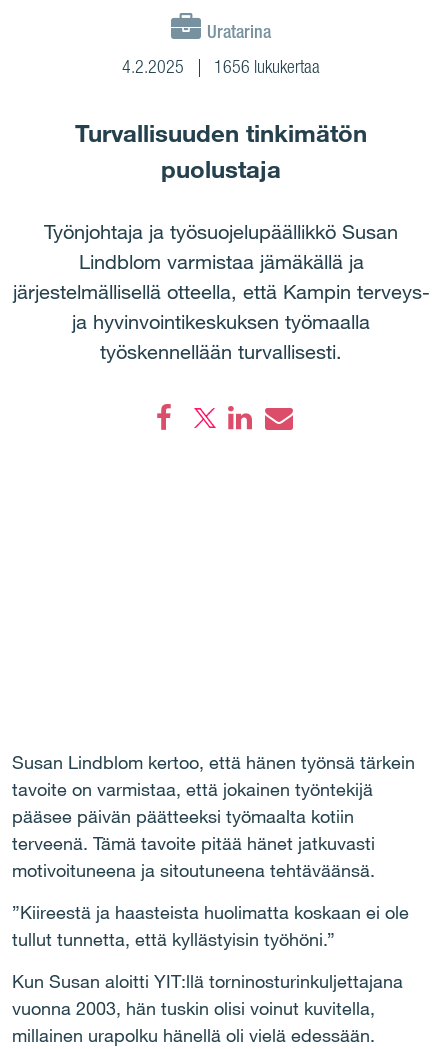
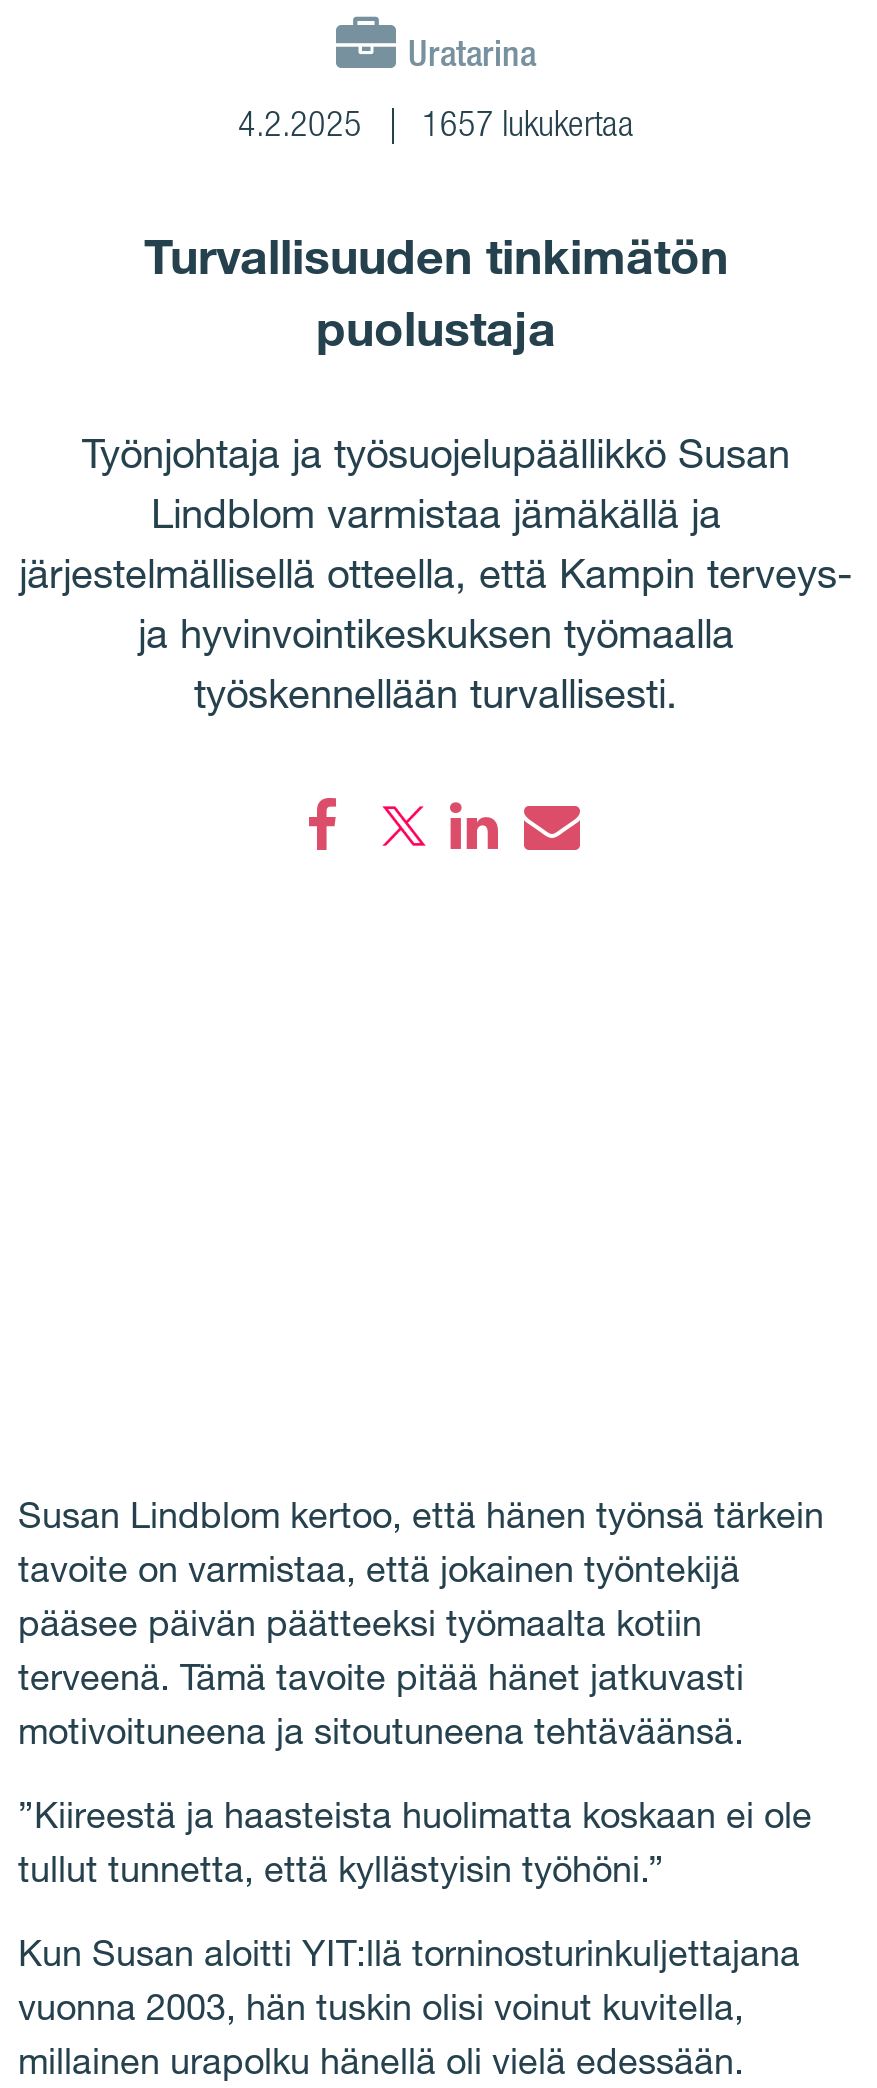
[122,56,320,77] 4.2.2025 1656 lukukertaa -> [238,102,634,144] 4.2.2025 1657 lukukertaa

